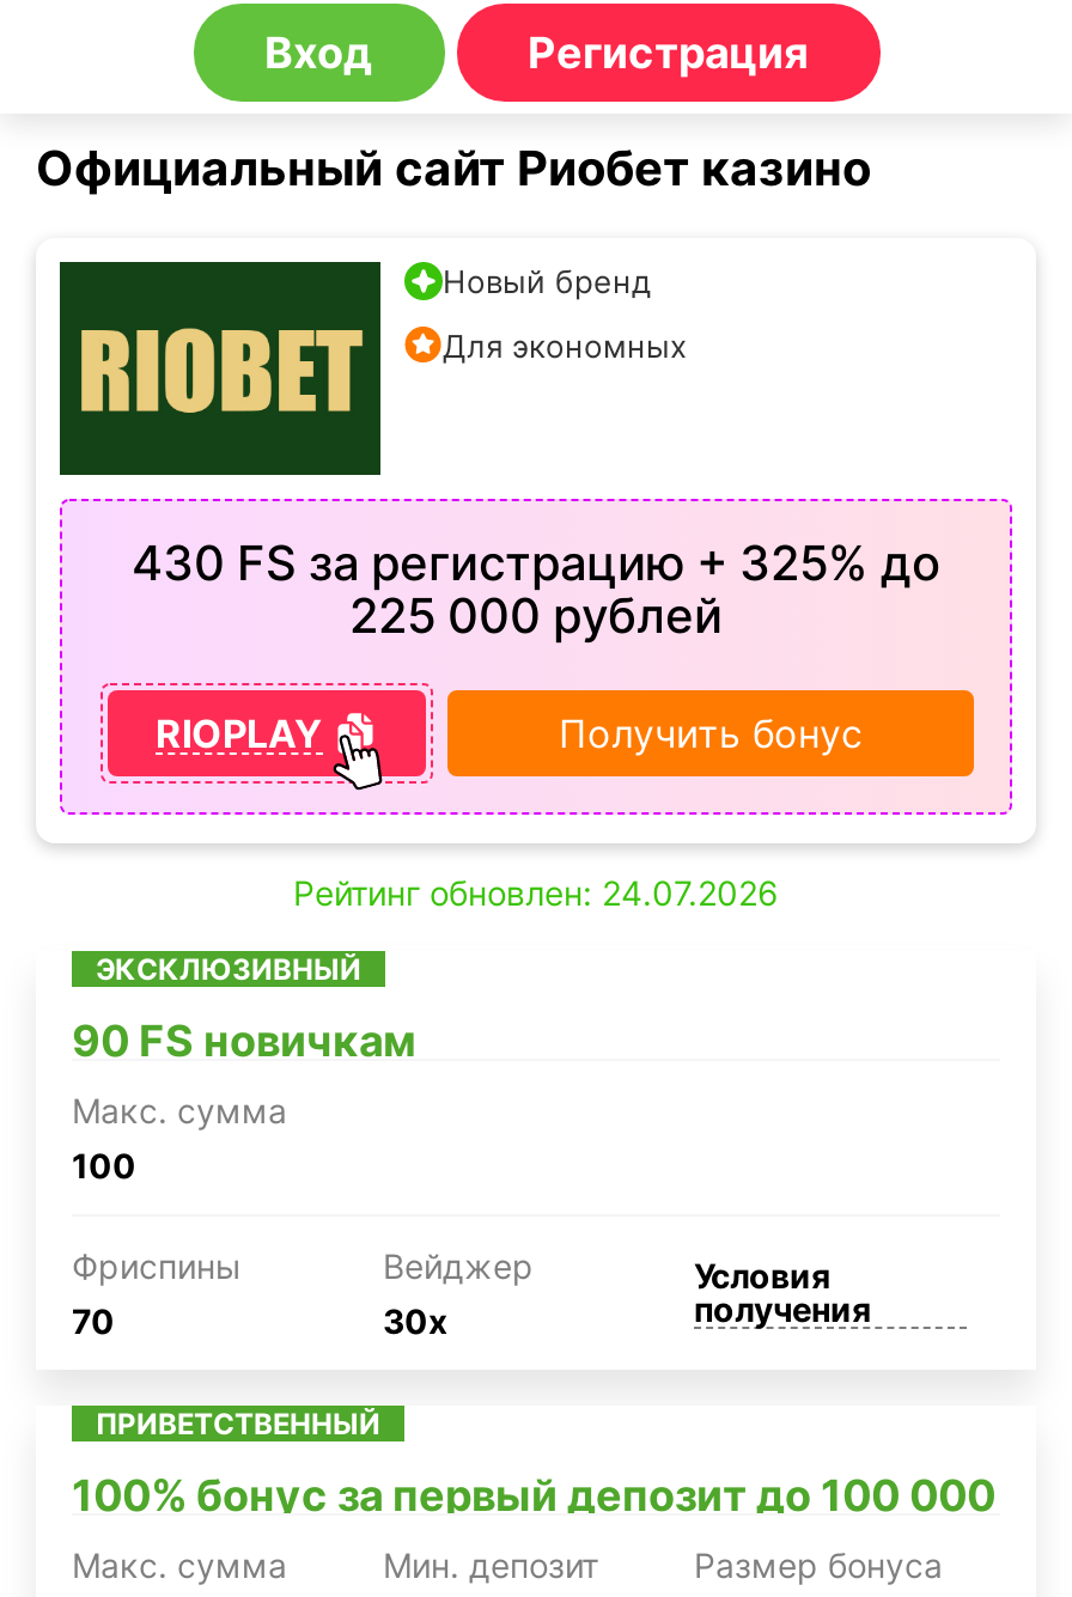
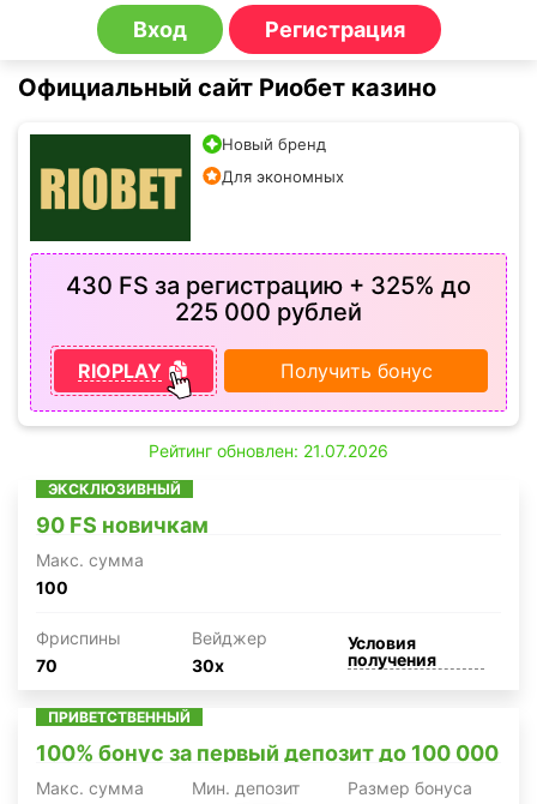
[293,872,779,913] Рейтинг обновлен: 24.07.2026 -> [149,441,388,461] Рейтинг обновлен: 21.07.2026

